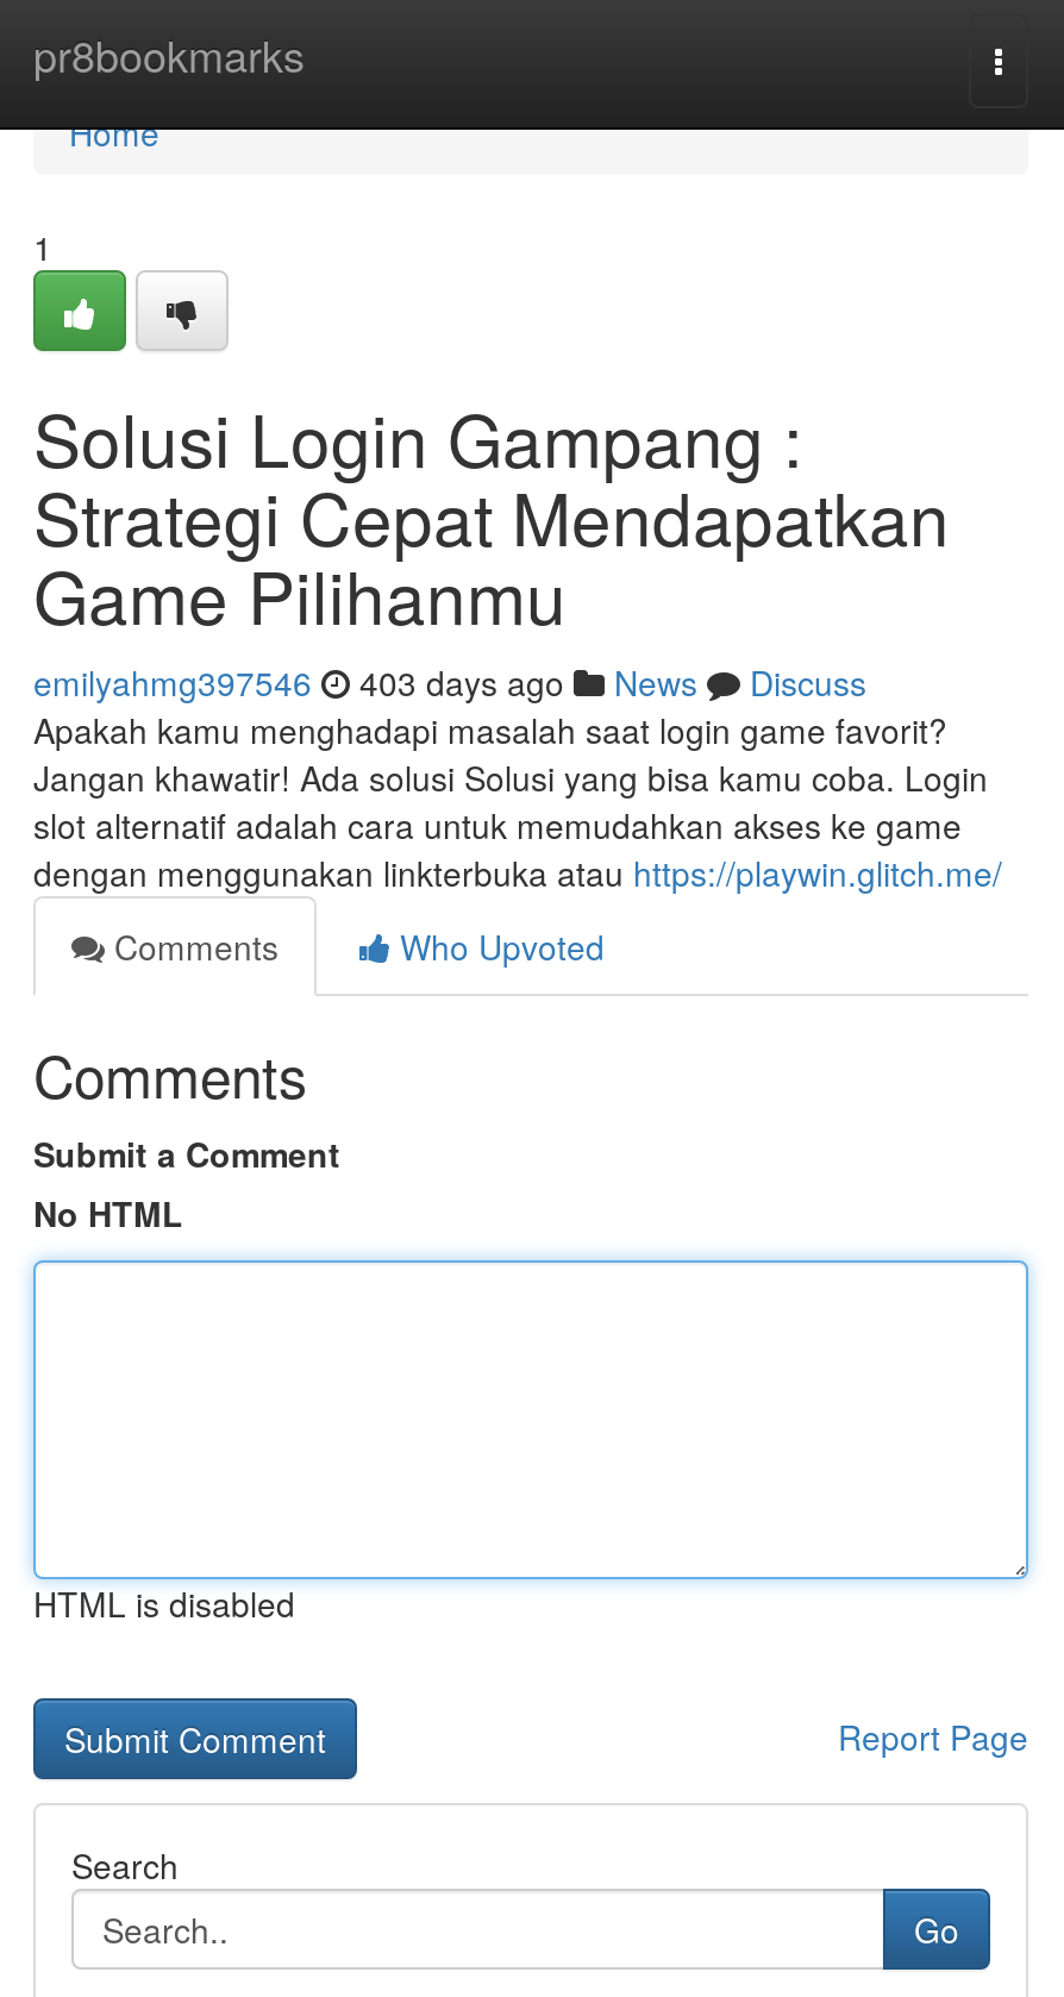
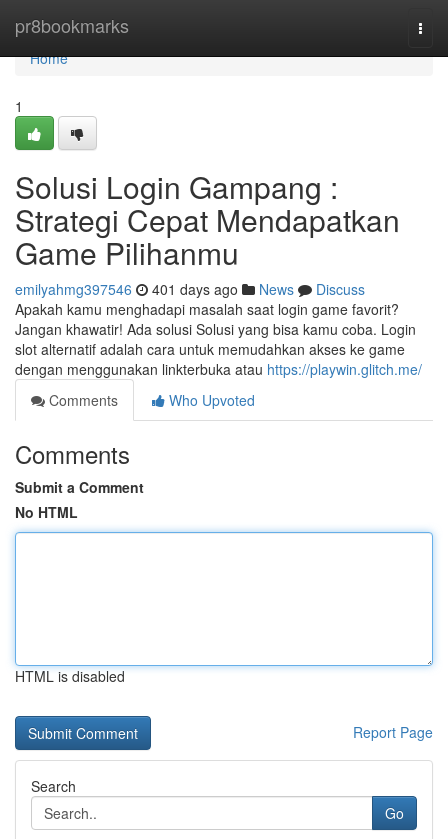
[33,658,866,706] emilyahmg397546 403 days ago News Discuss -> [15,279,365,299] emilyahmg397546 401 days ago News Discuss

